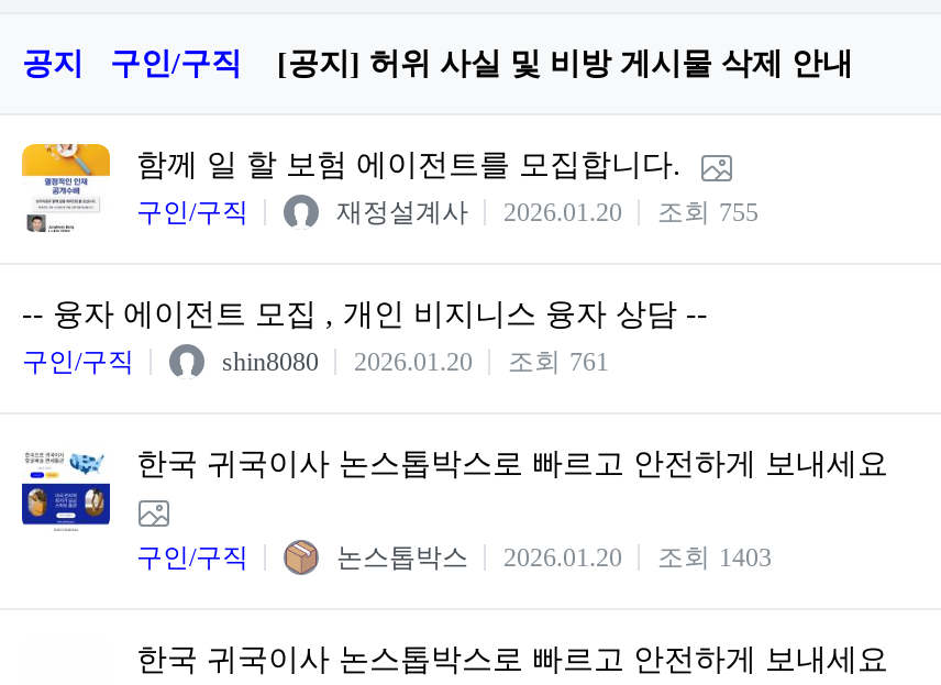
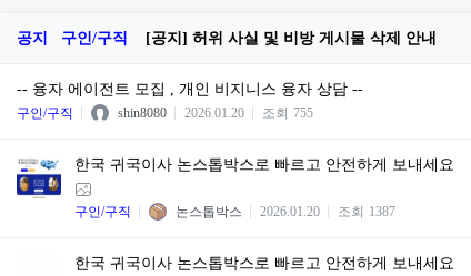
[20,142,759,234] [image] | 함께 일 할 보험 에이전트를 모집합니다. | 구인/구직 | 재정설계사 | 2026.01.20 | 조회 755 -> none
[222,346,609,377] shin8080 2026.01.20 조회 761 -> [118,105,313,121] shin8080 2026.01.20 조회 755
[336,542,772,573] 논스톱박스 2026.01.20 조회 1403 -> [176,204,395,219] 논스톱박스 2026.01.20 조회 1387

